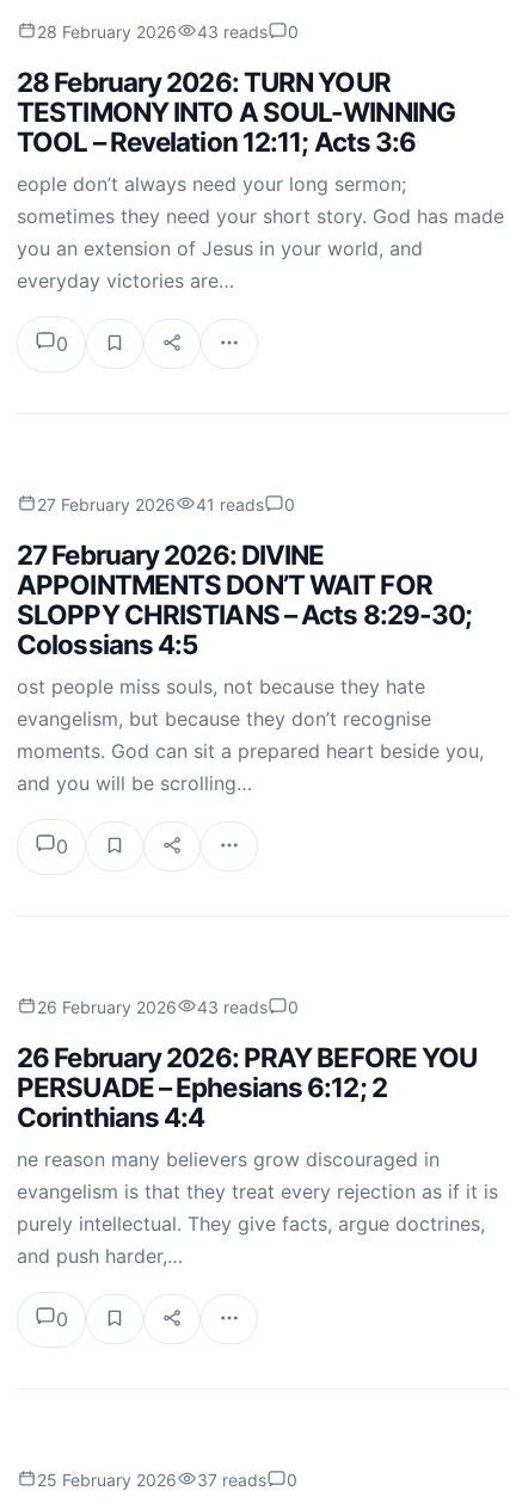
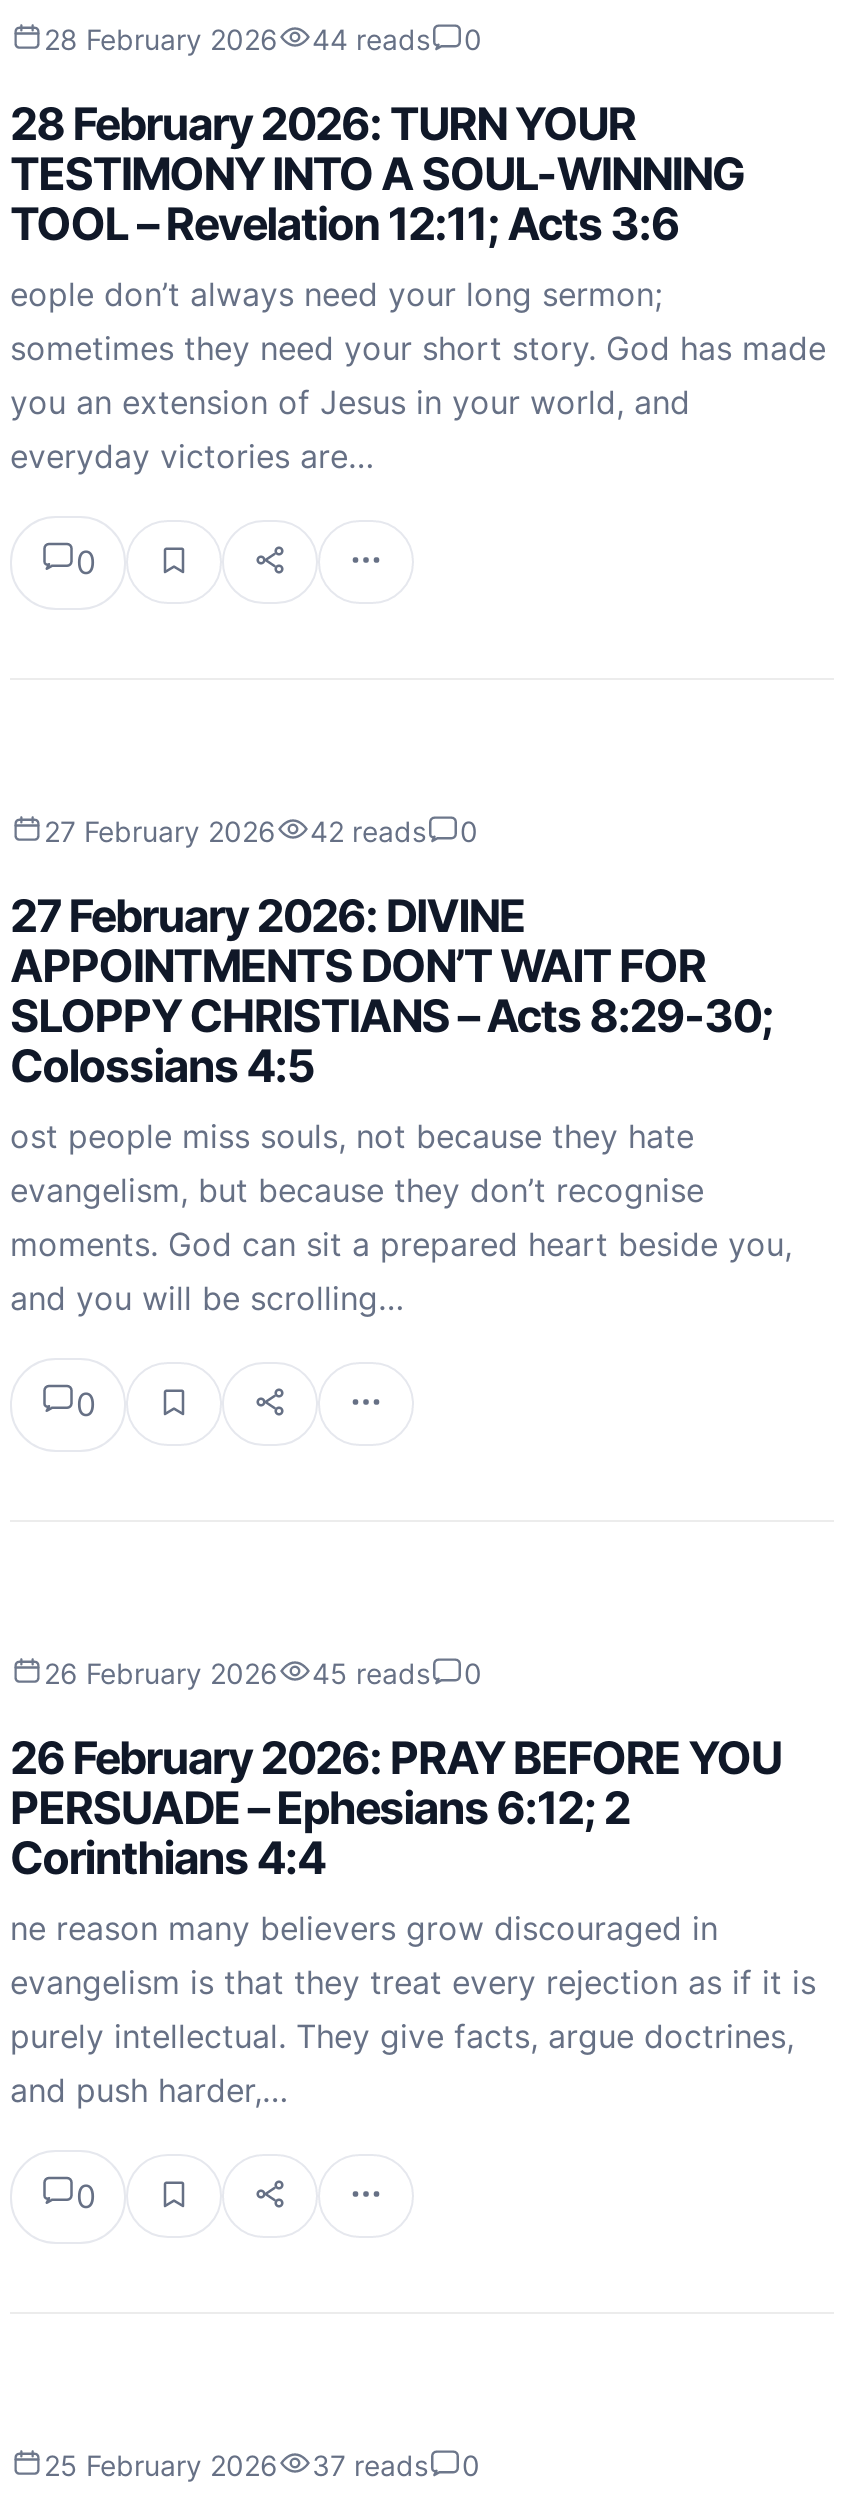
[37,22,299,42] 28 February 2026 43 reads 0 -> [44,23,482,57] 28 February 2026 44 reads 0
[196,495,264,515] 41 reads -> [310,815,426,849] 42 reads
[37,997,299,1017] 26 February 2026 43 reads 0 -> [44,1657,482,1691] 26 February 2026 45 reads 0

